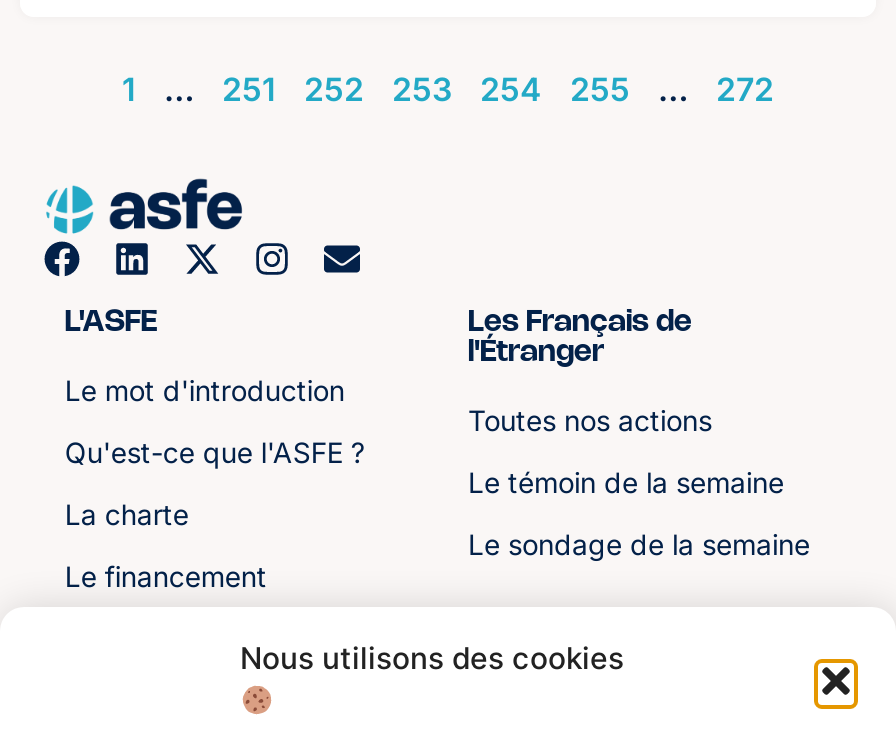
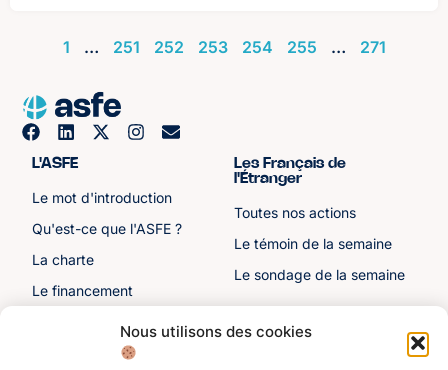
[716,70,774,110] 272 -> [359,37,385,57] 271

